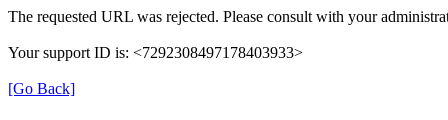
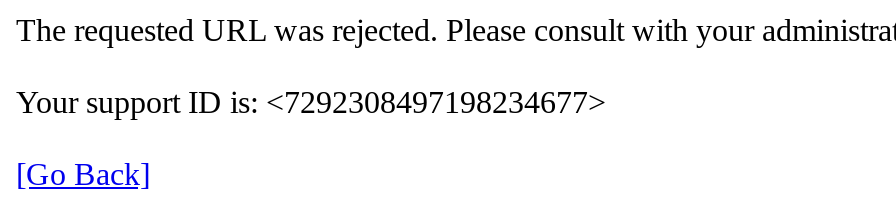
[8,44,303,61] Your support ID is: <7292308497178403933> -> [16,85,606,119] Your support ID is: <7292308497198234677>

